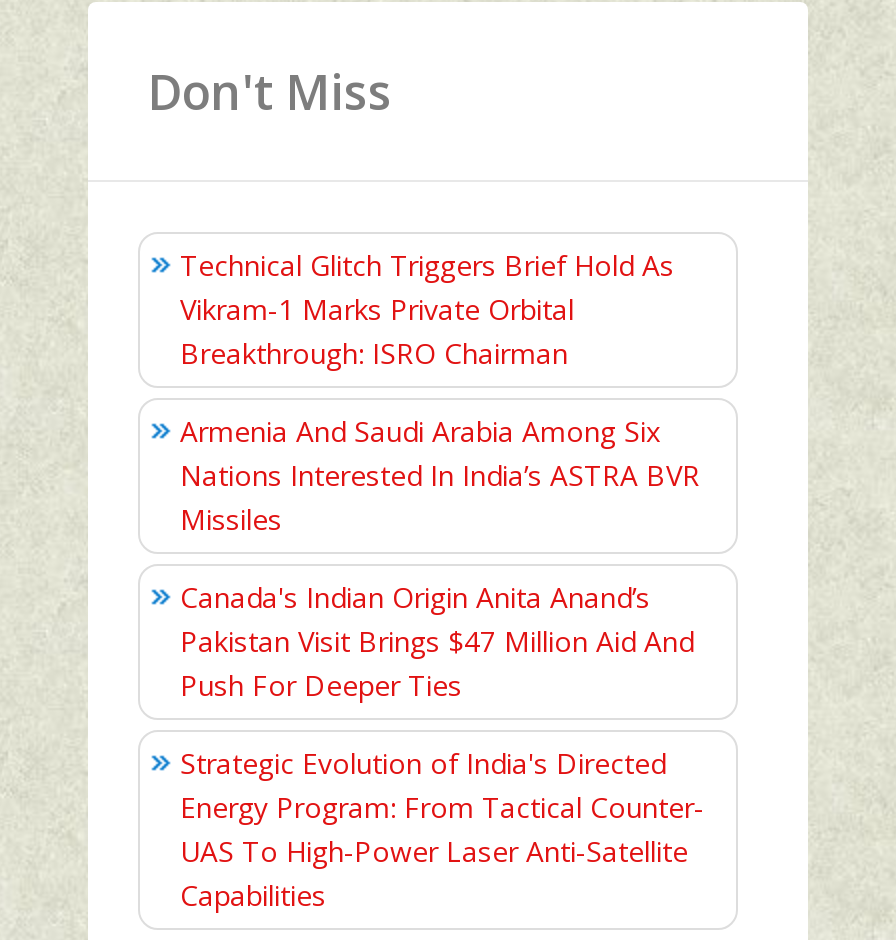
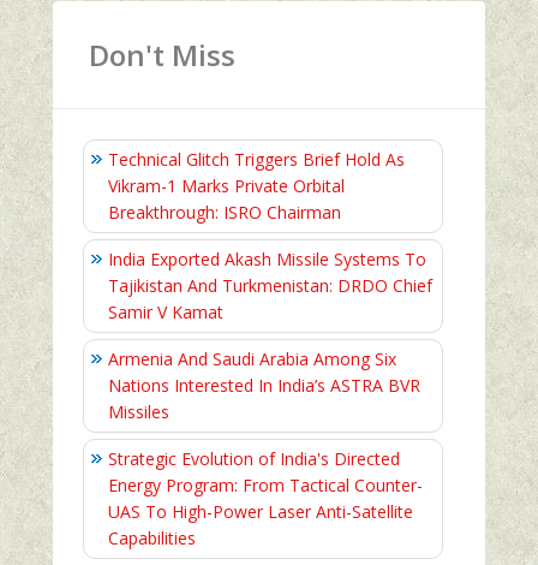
none -> [108,248,432,324] India Exported Akash Missile Systems To | Tajikistan And Turkmenistan: DRDO Chief | Samir V Kamat
moved [180,412,700,538] -> [108,348,420,423]: Armenia And Saudi Arabia Among Six | Nations Interested In India’s ASTRA BVR | Missiles
[180,578,694,704] Canada's Indian Origin Anita Anand’s | Pakistan Visit Brings $47 Million Aid And | Push For Deeper Ties -> none

